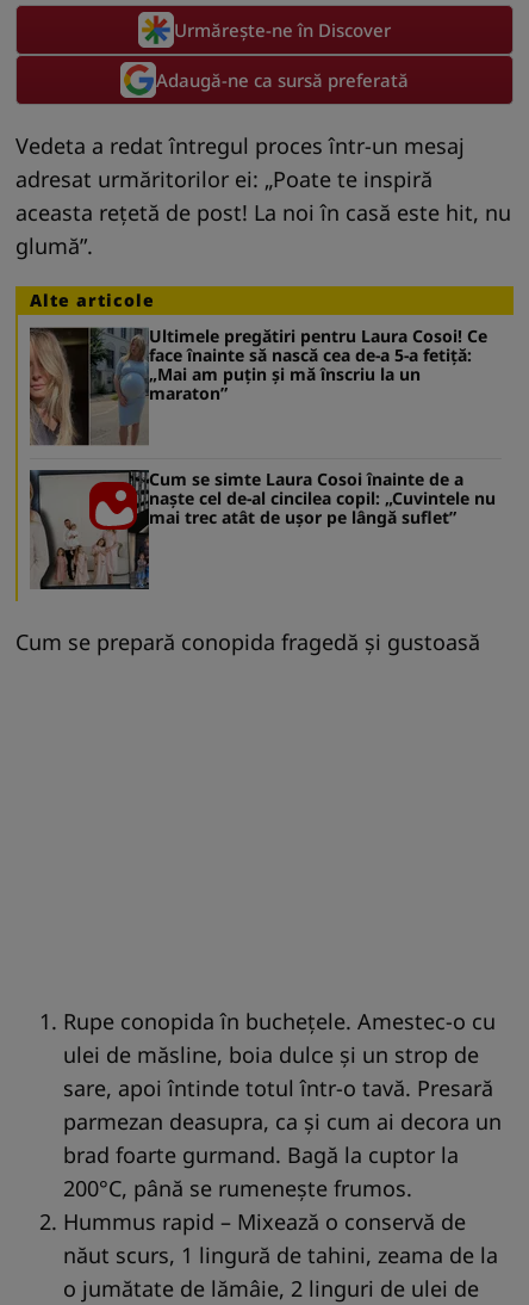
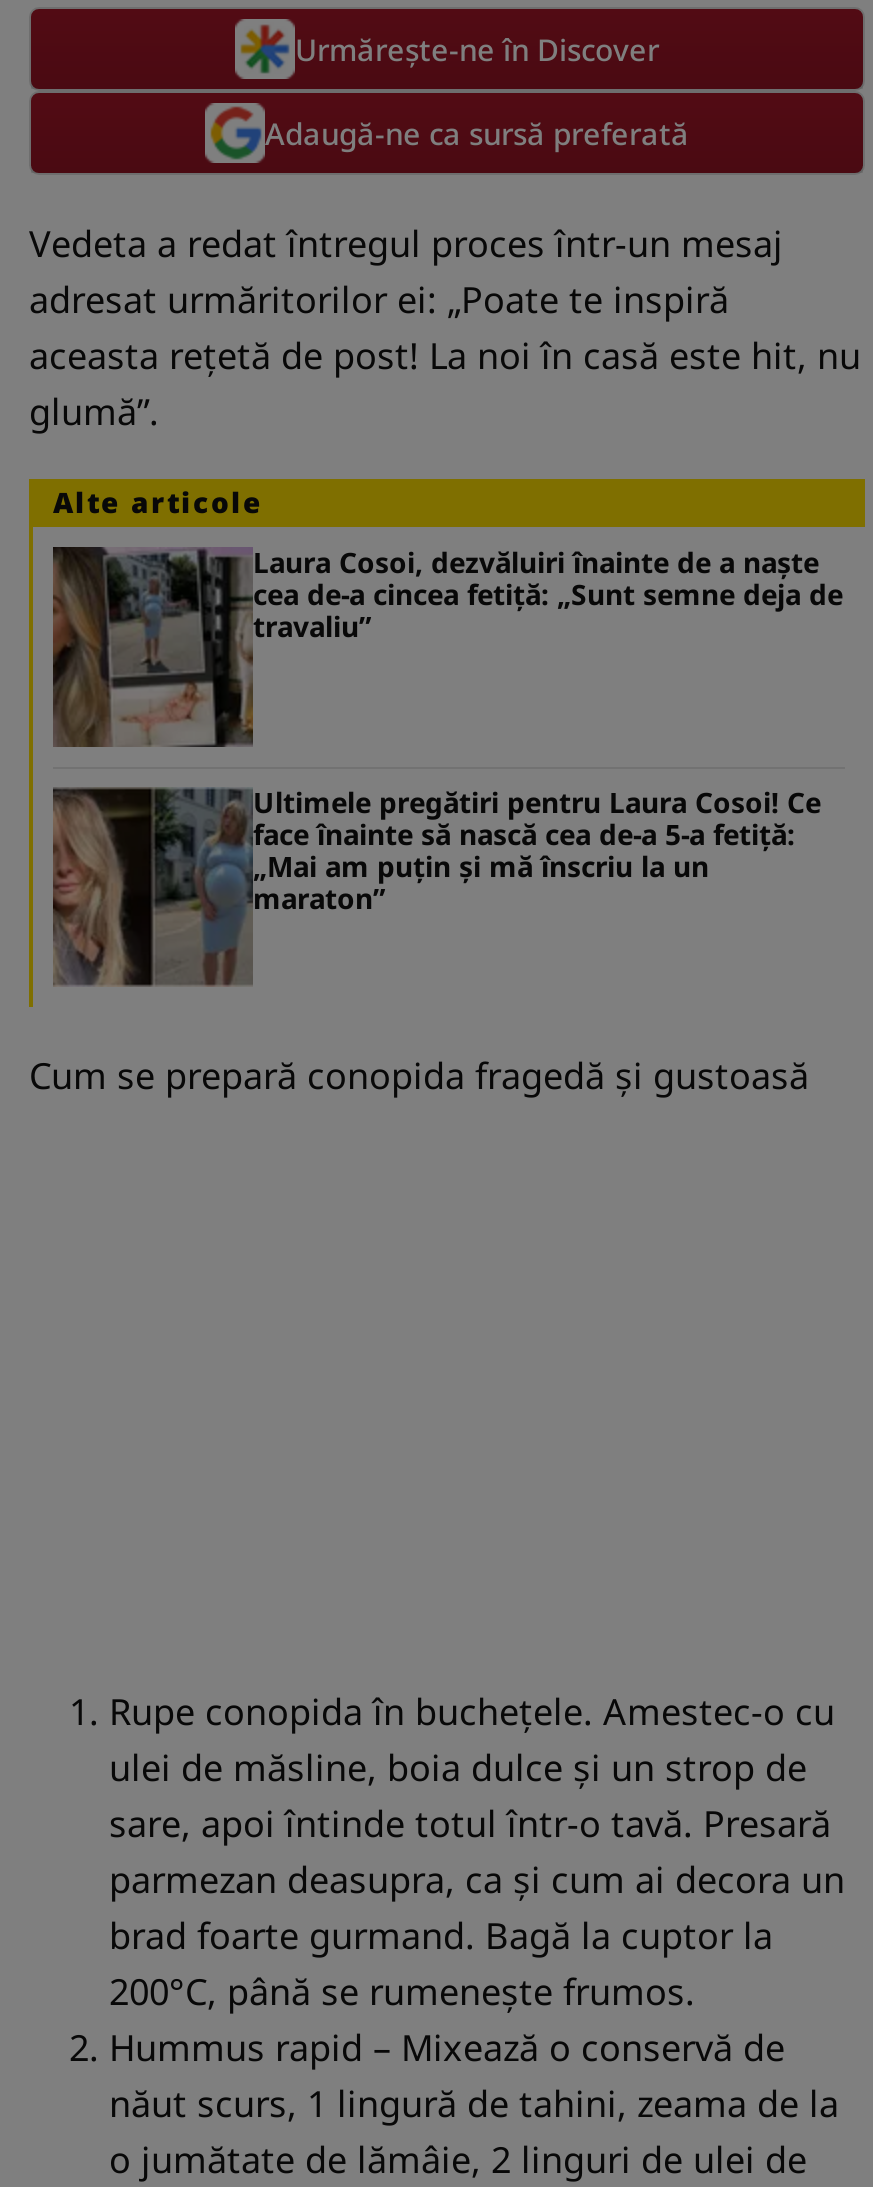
none -> [53,542,843,747] [image] | Laura Cosoi, dezvăluiri înainte de a naște | cea de-a cincea fetiță: „Sunt semne deja de | travaliu”
moved [27,324,487,447] -> [49,782,821,989]: [image] | Ultimele pregătiri pentru Laura Cosoi! Ce | face înainte să nască cea de-a 5-a fetiță: | „Mai am puțin și mă înscriu la un | maraton”
[30,467,496,590] [image] | Cum se simte Laura Cosoi înainte de a | naște cel de-al cincilea copil: „Cuvintele nu | mai trec atât de ușor pe lângă suflet” -> none

